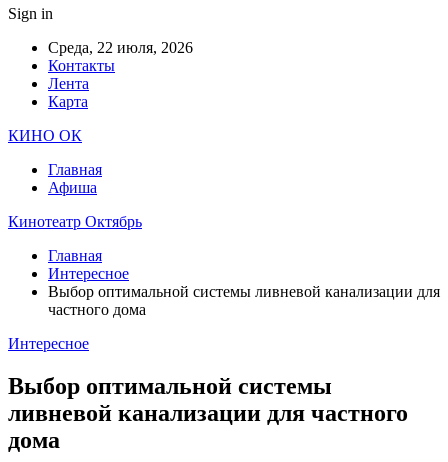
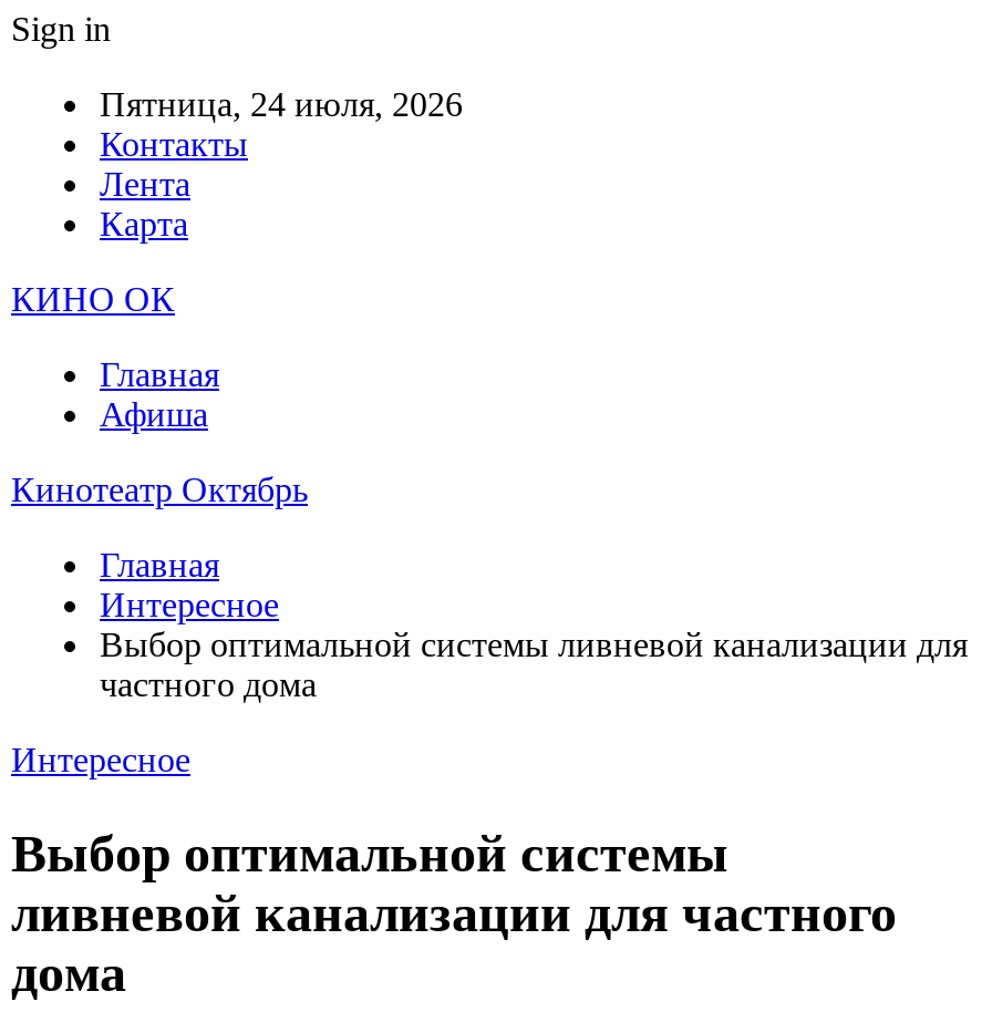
[48,39,193,56] Среда, 22 июля, 2026 -> [100,85,463,123] Пятница, 24 июля, 2026

